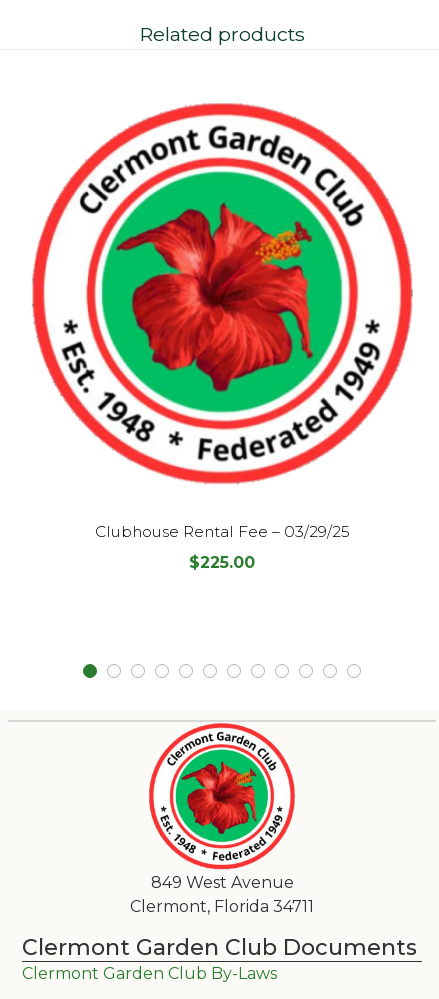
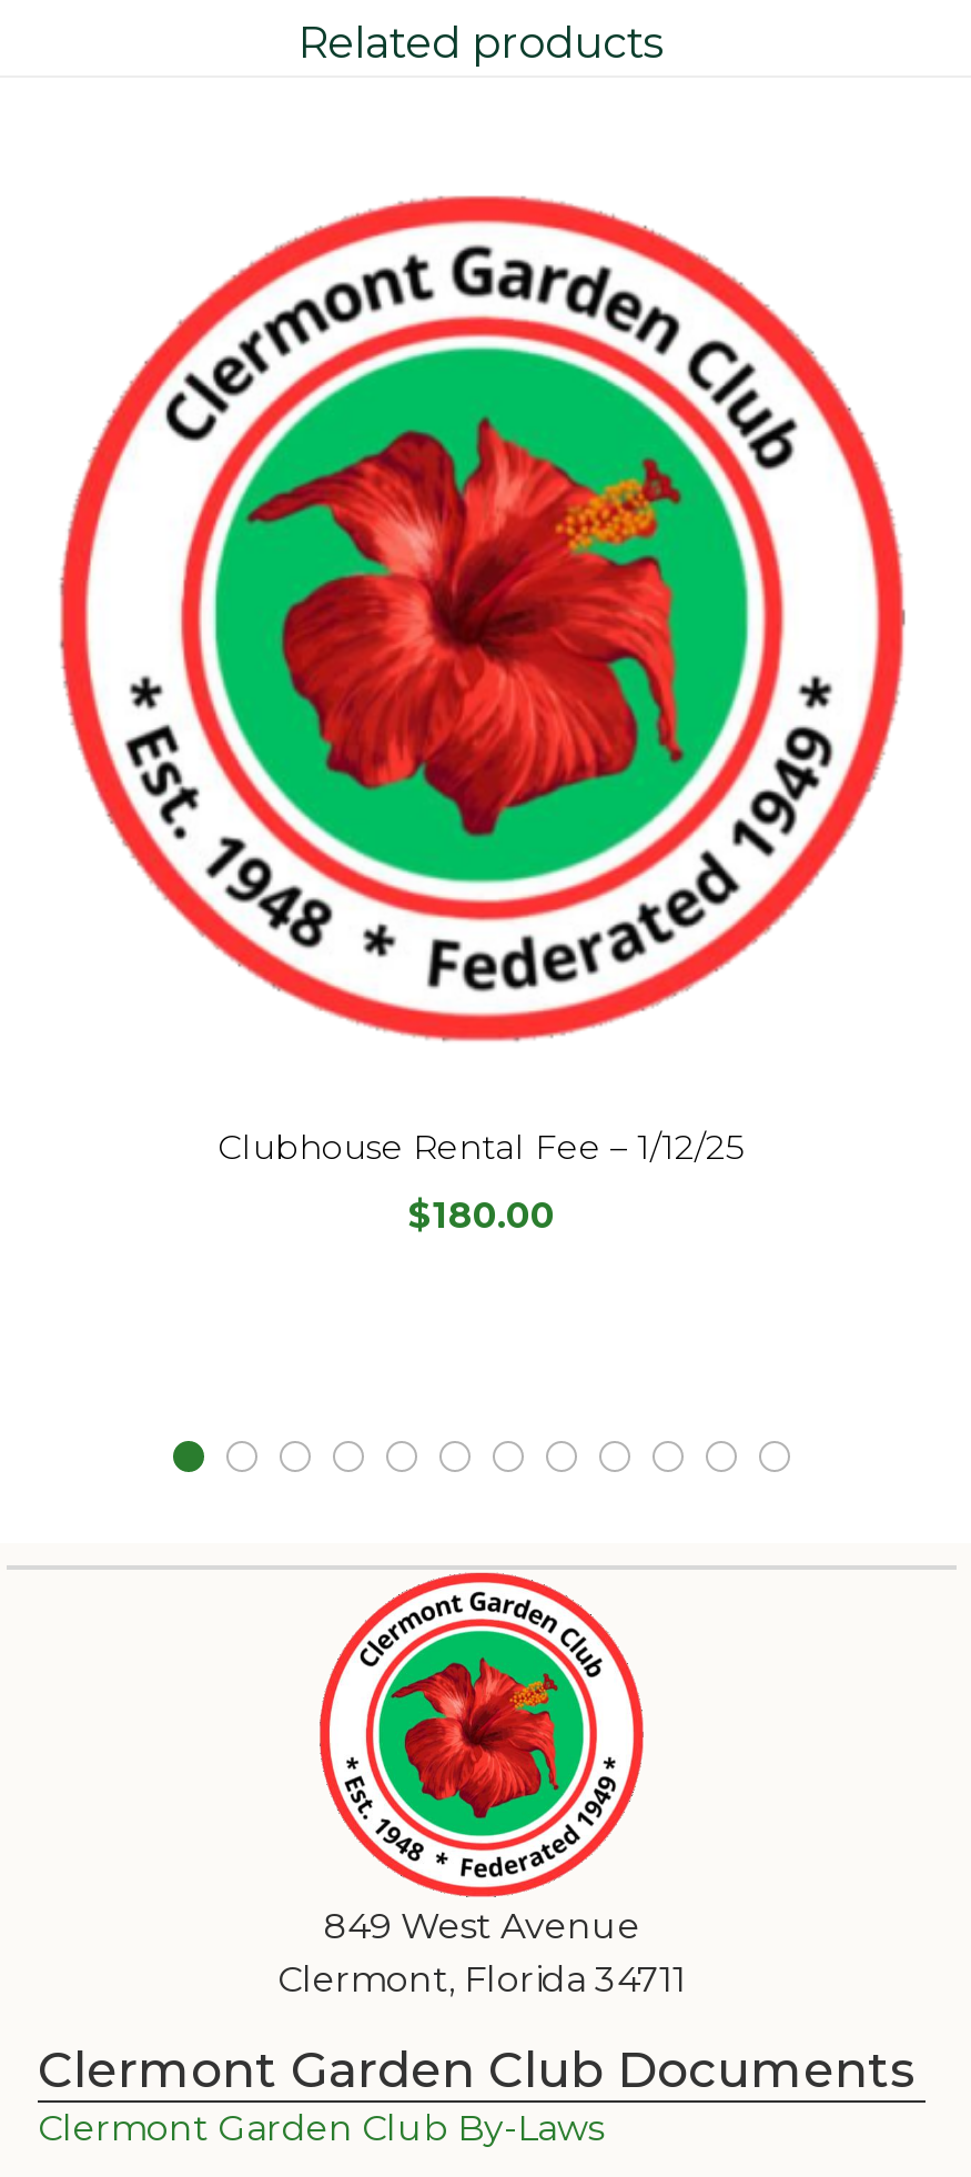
[94,522,349,541] Clubhouse Rental Fee – 03/29/25 -> [218,1127,746,1169] Clubhouse Rental Fee – 1/12/25
[189,553,255,572] $225.00 -> [408,1195,555,1238] $180.00

